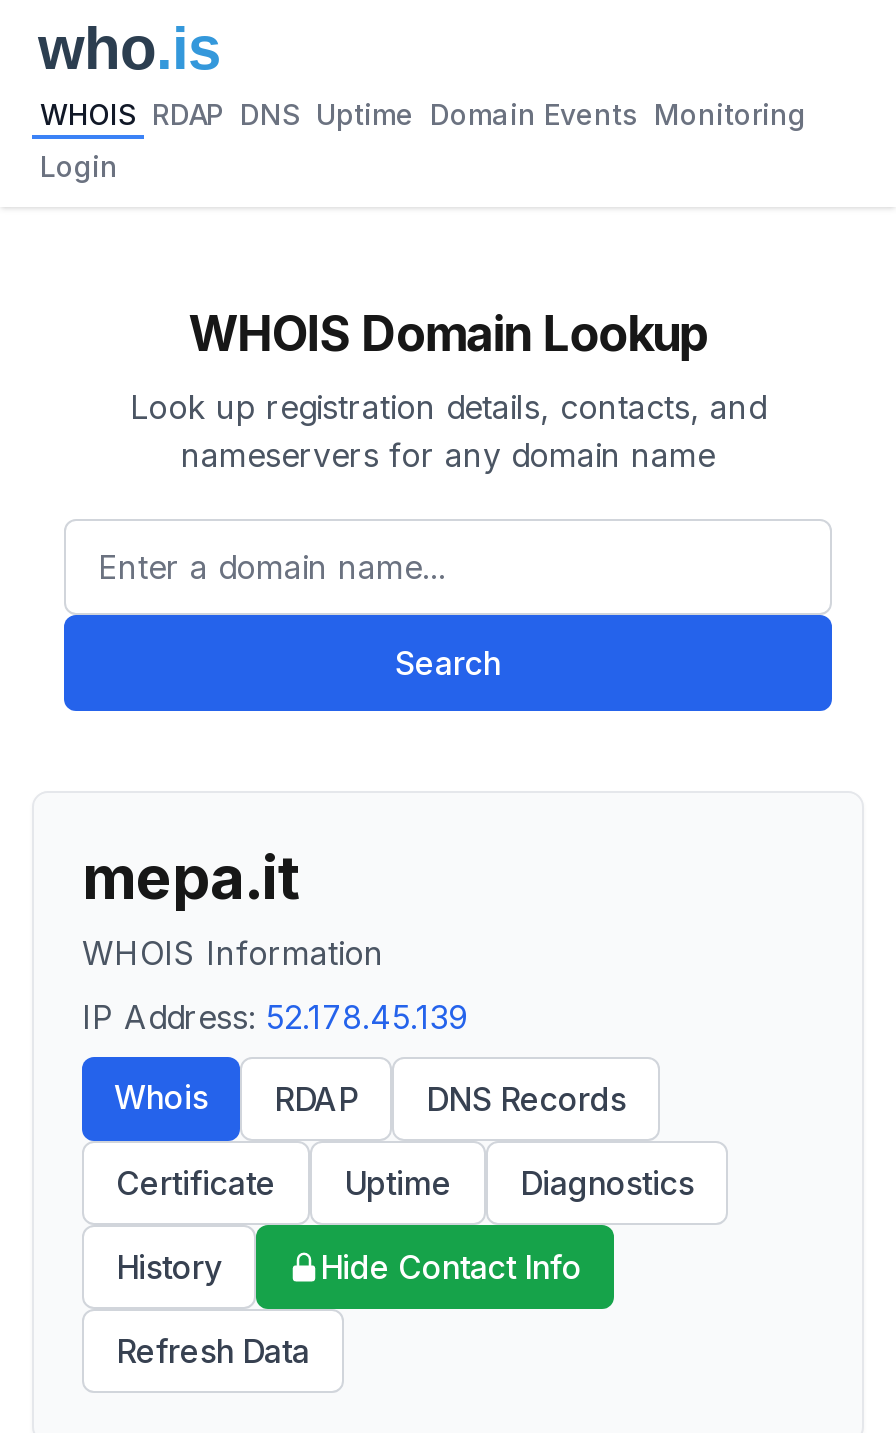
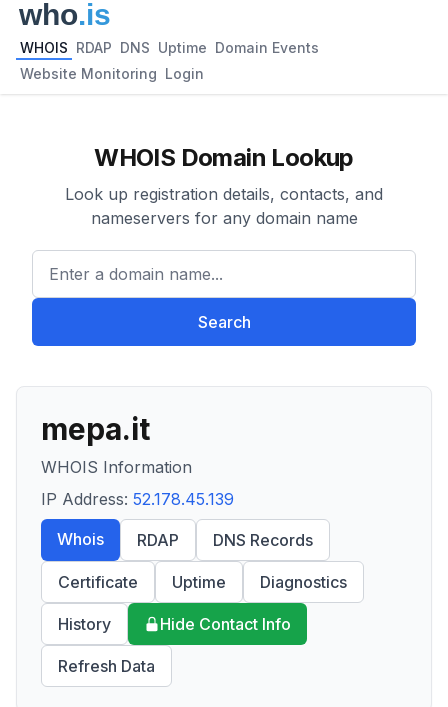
[40,97,806,131] WHOIS RDAP DNS Uptime Domain Events Monitoring -> [20,39,319,56] WHOIS RDAP DNS Uptime Domain Events
[40,149,118,183] Login -> [20,65,204,82] Website Monitoring Login

